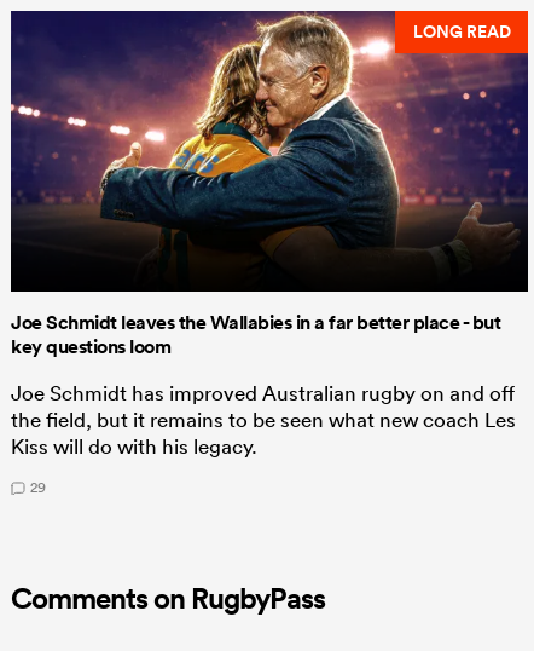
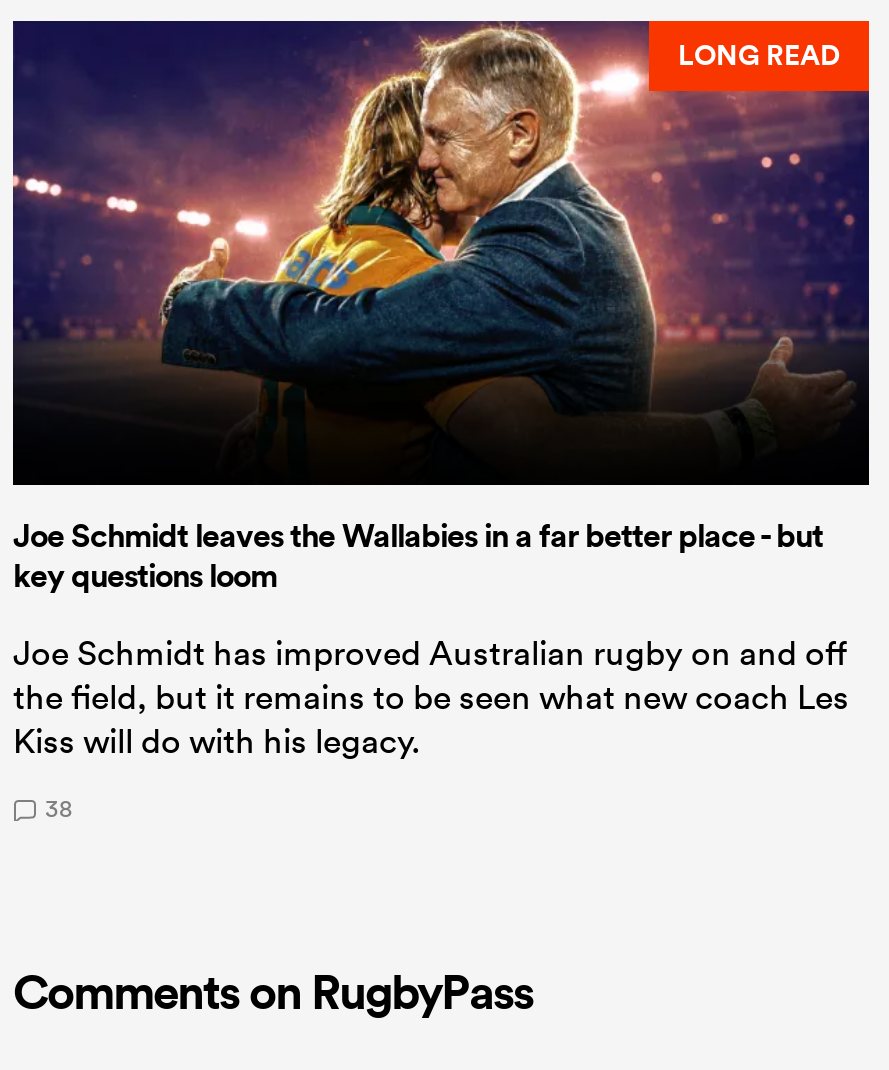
[30,477,46,497] 29 -> [45,791,73,825] 38

